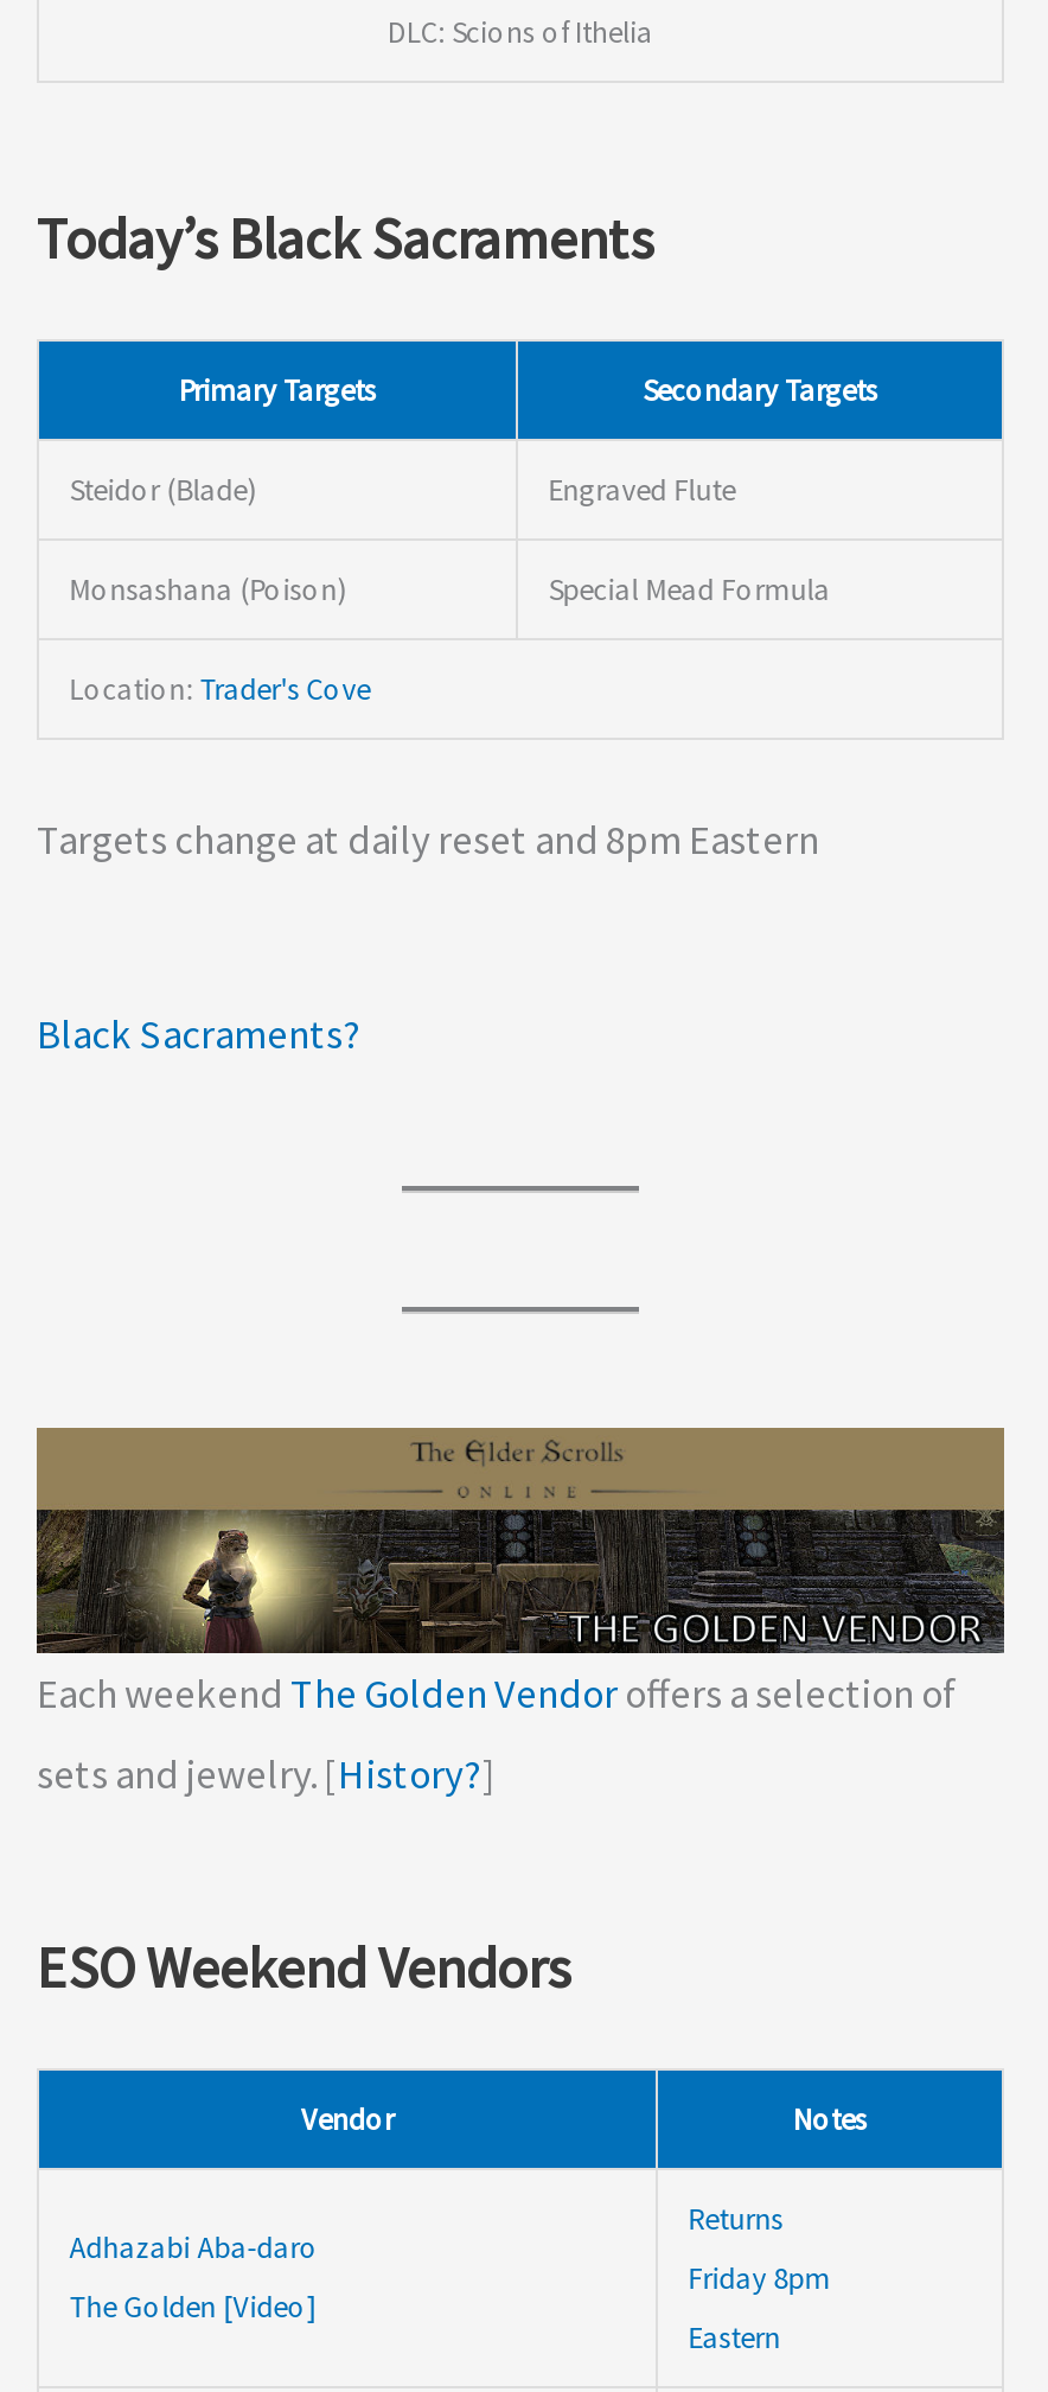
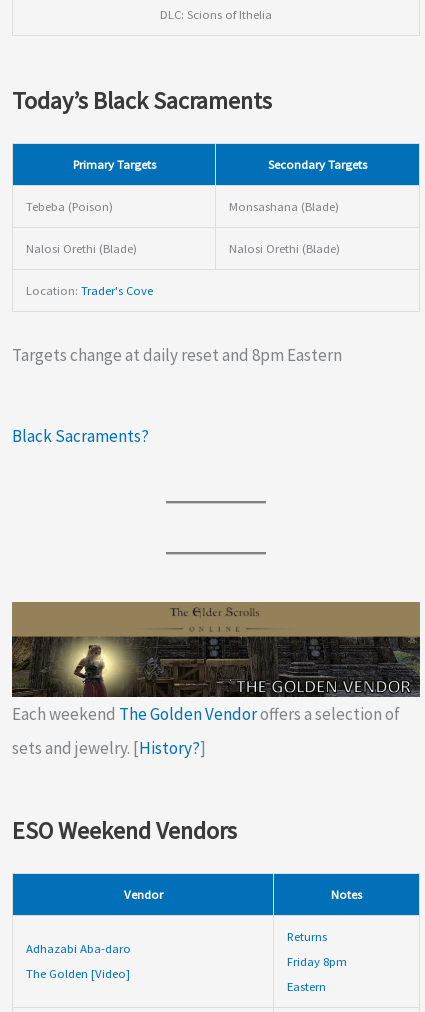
[69,468,736,506] Steidor (Blade) | Engraved Flute -> [26,198,339,214] Tebeba (Poison) | Monsashana (Blade)
[69,568,831,606] Monsashana (Poison) | Special Mead Formula -> [26,240,340,256] Nalosi Orethi (Blade) | Nalosi Orethi (Blade)

